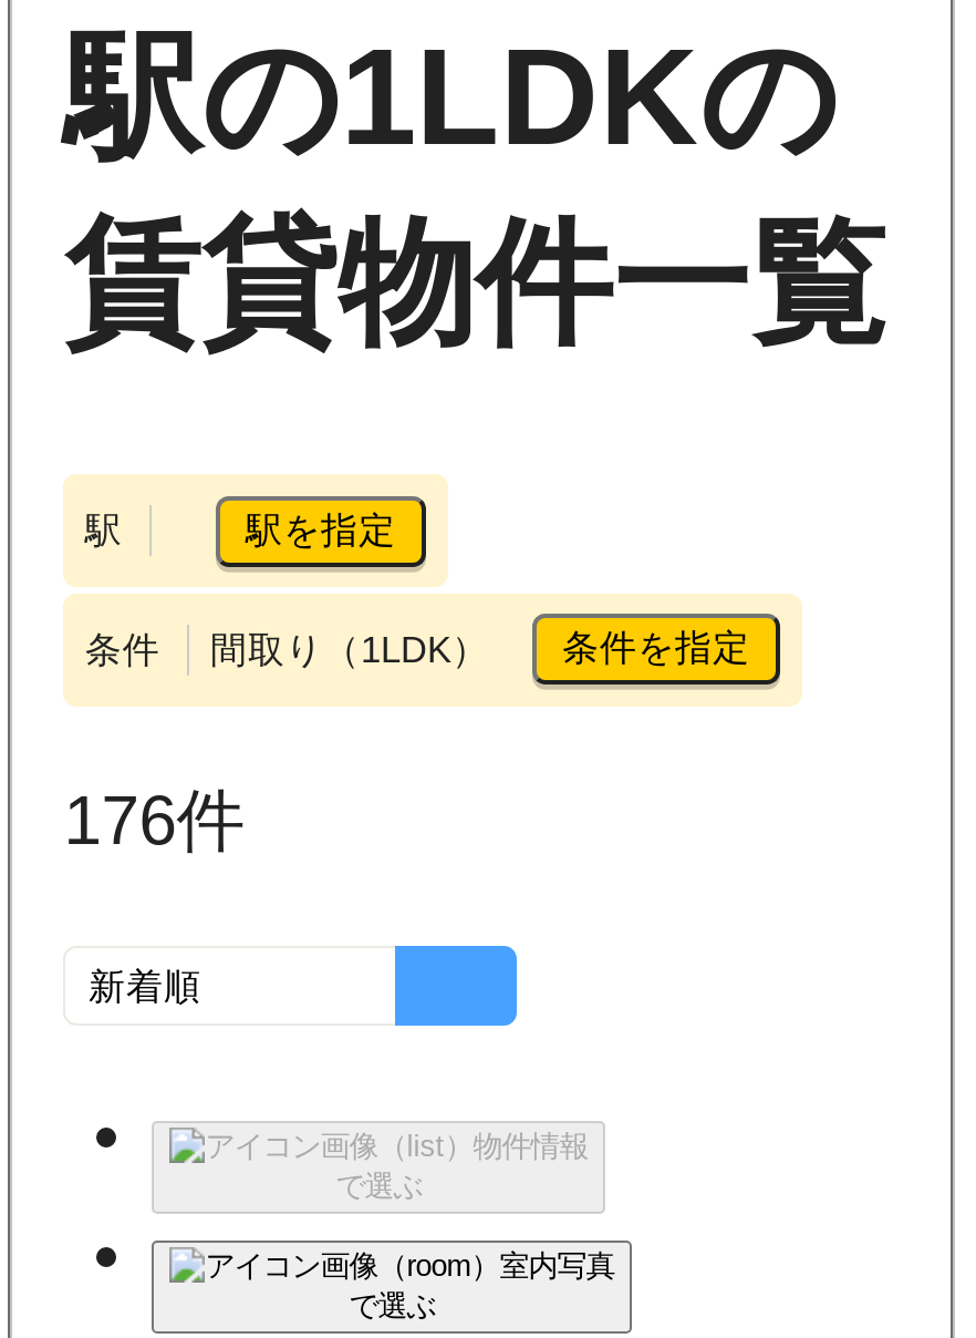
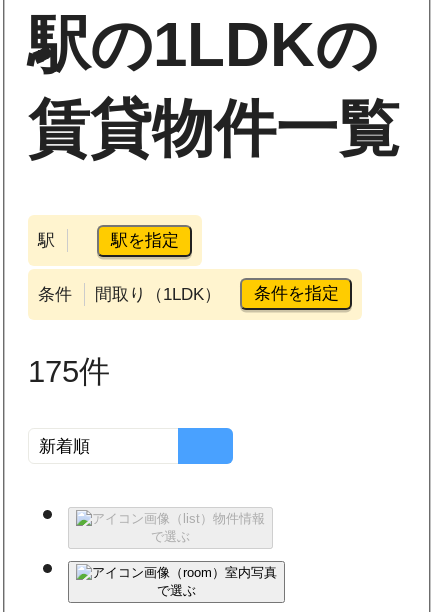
[64,781,245,859] 176件 -> [28,354,110,389] 175件

